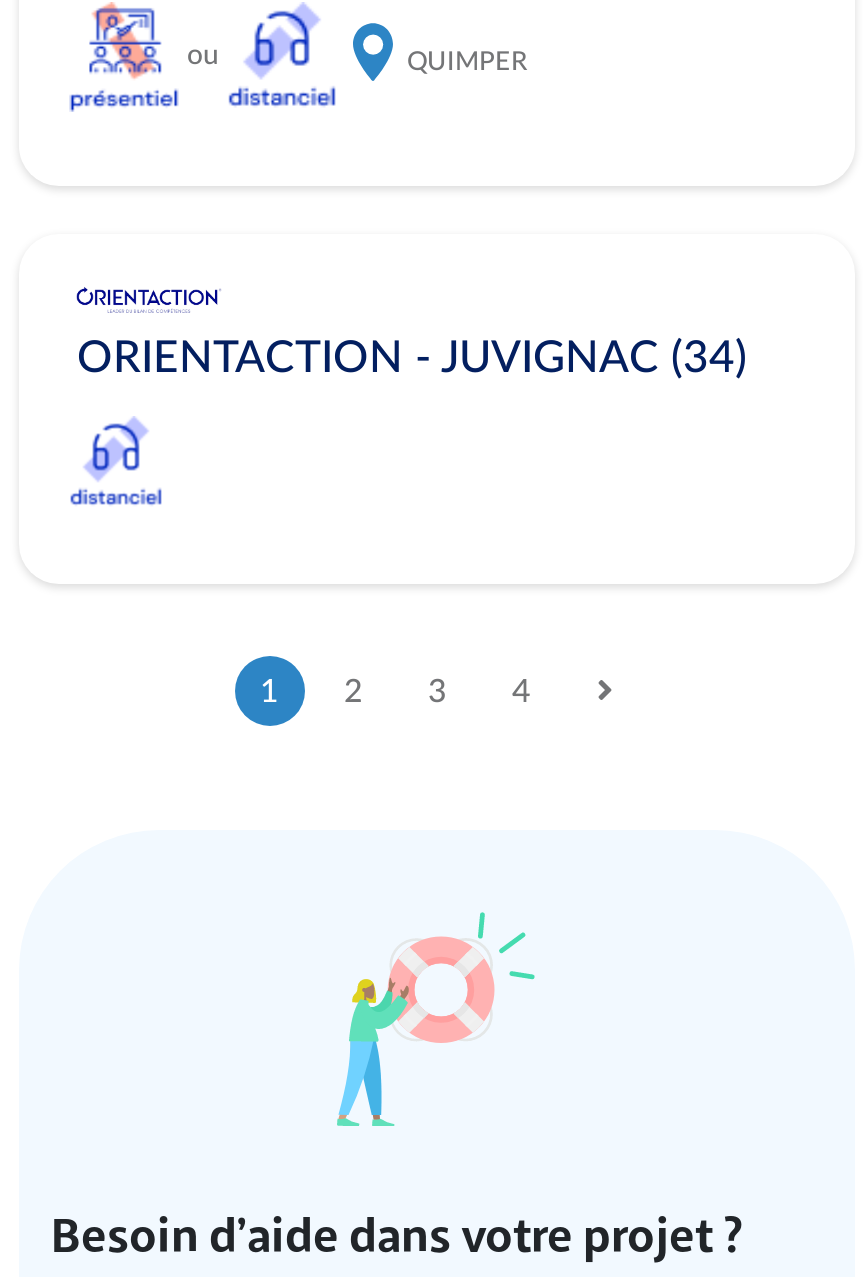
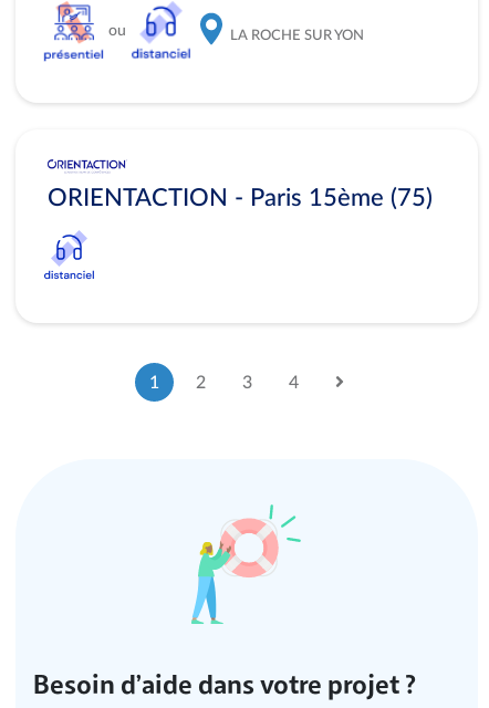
[401,50,527,76] QUIMPER -> [227,28,364,43] LA ROCHE SUR YON
[77,336,747,380] ORIENTACTION - JUVIGNAC (34) -> [48,186,433,211] ORIENTACTION - Paris 15ème (75)

